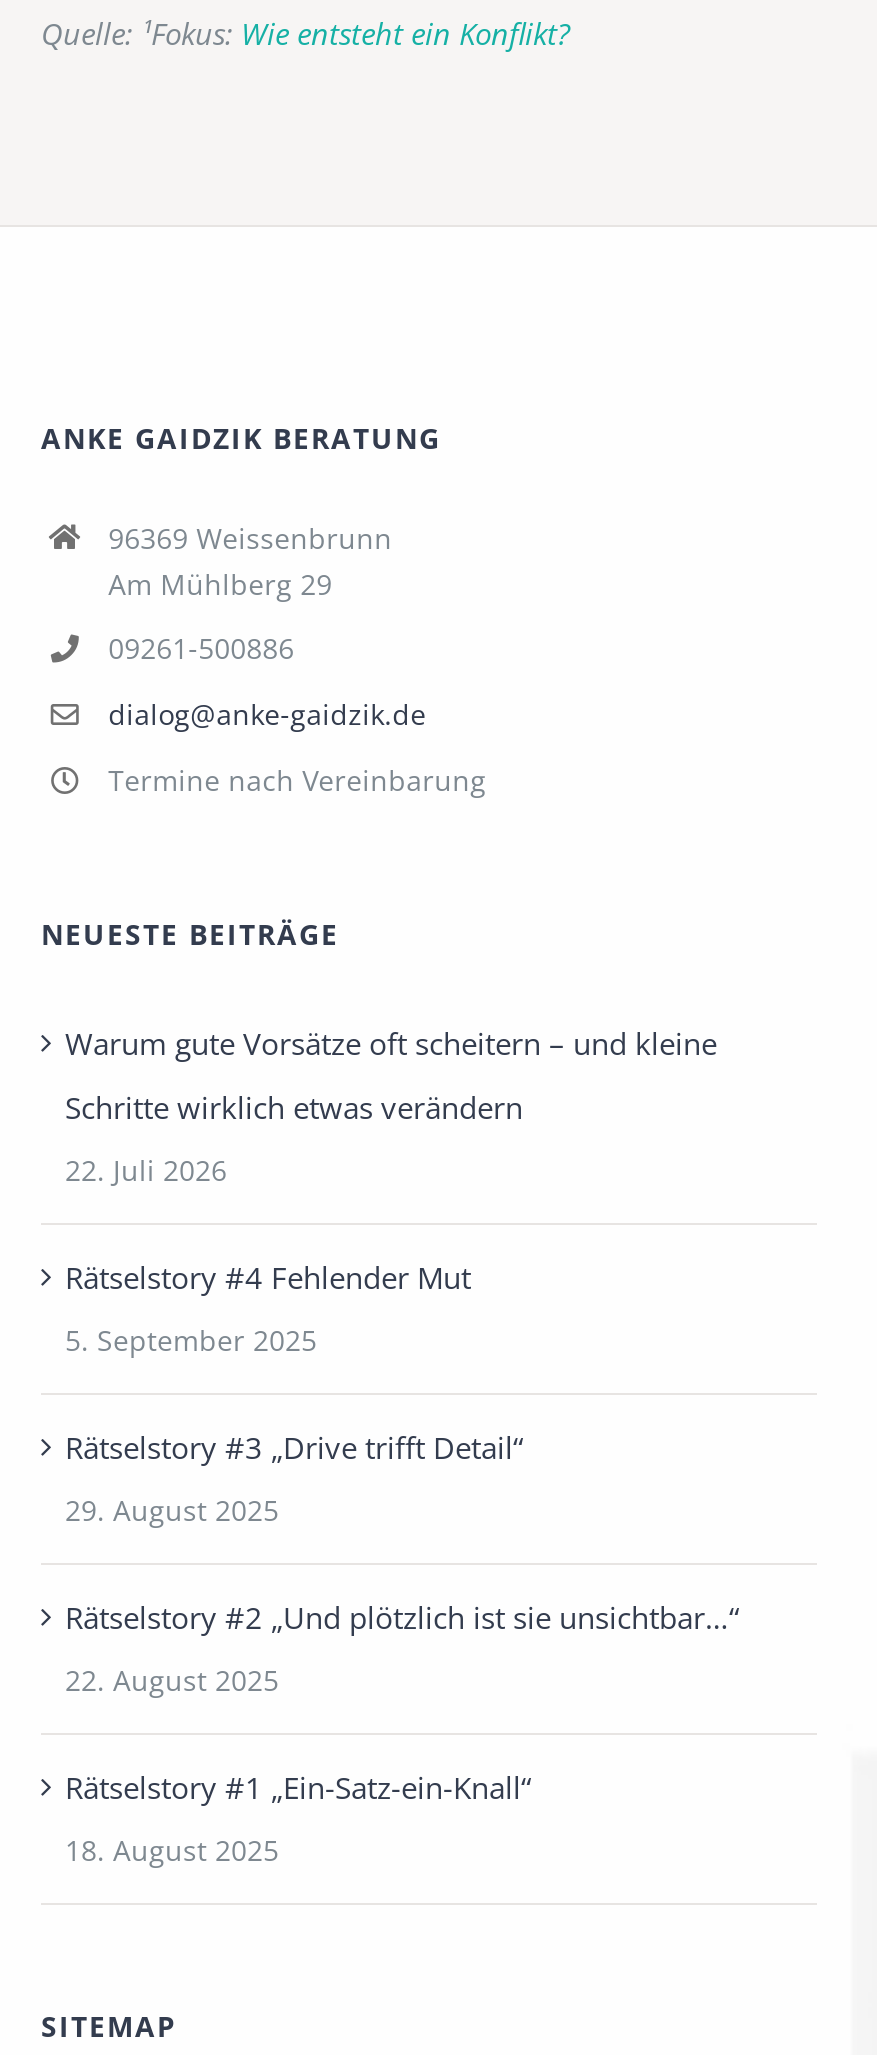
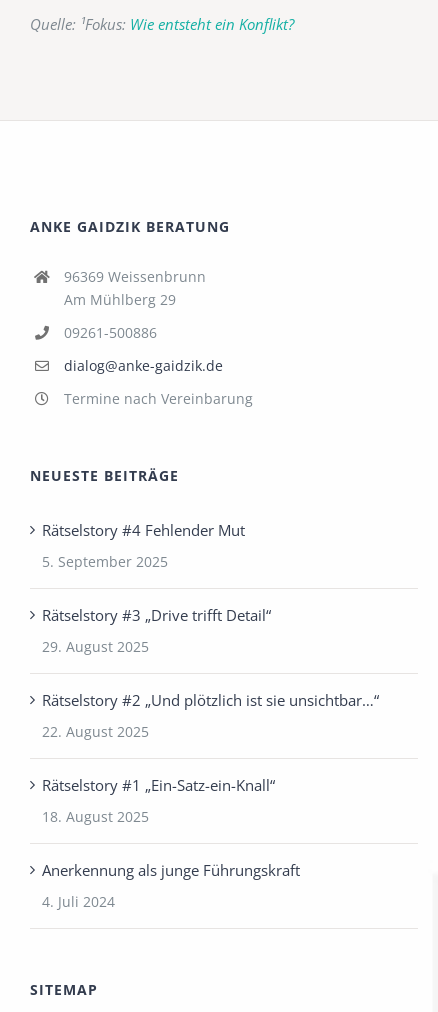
[65,1022,717,1188] Warum gute Vorsätze oft scheitern – und kleine | Schritte wirklich etwas verändern | 22. Juli 2026 -> none
moved [65,1256,739,1868] -> [42,519,379,825]: Rätselstory #4 Fehlender Mut | 5. September 2025 | Rätselstory #3 „Drive trifft Detail“ | 29. August 2025 | Rätselstory #2 „Und plötzlich ist sie unsichtbar…“ | 22. August 2025 | Rätselstory #1 „Ein-Satz-ein-Knall“ | 18. August 2025
none -> [42,859,300,910] Anerkennung als junge Führungskraft | 4. Juli 2024

